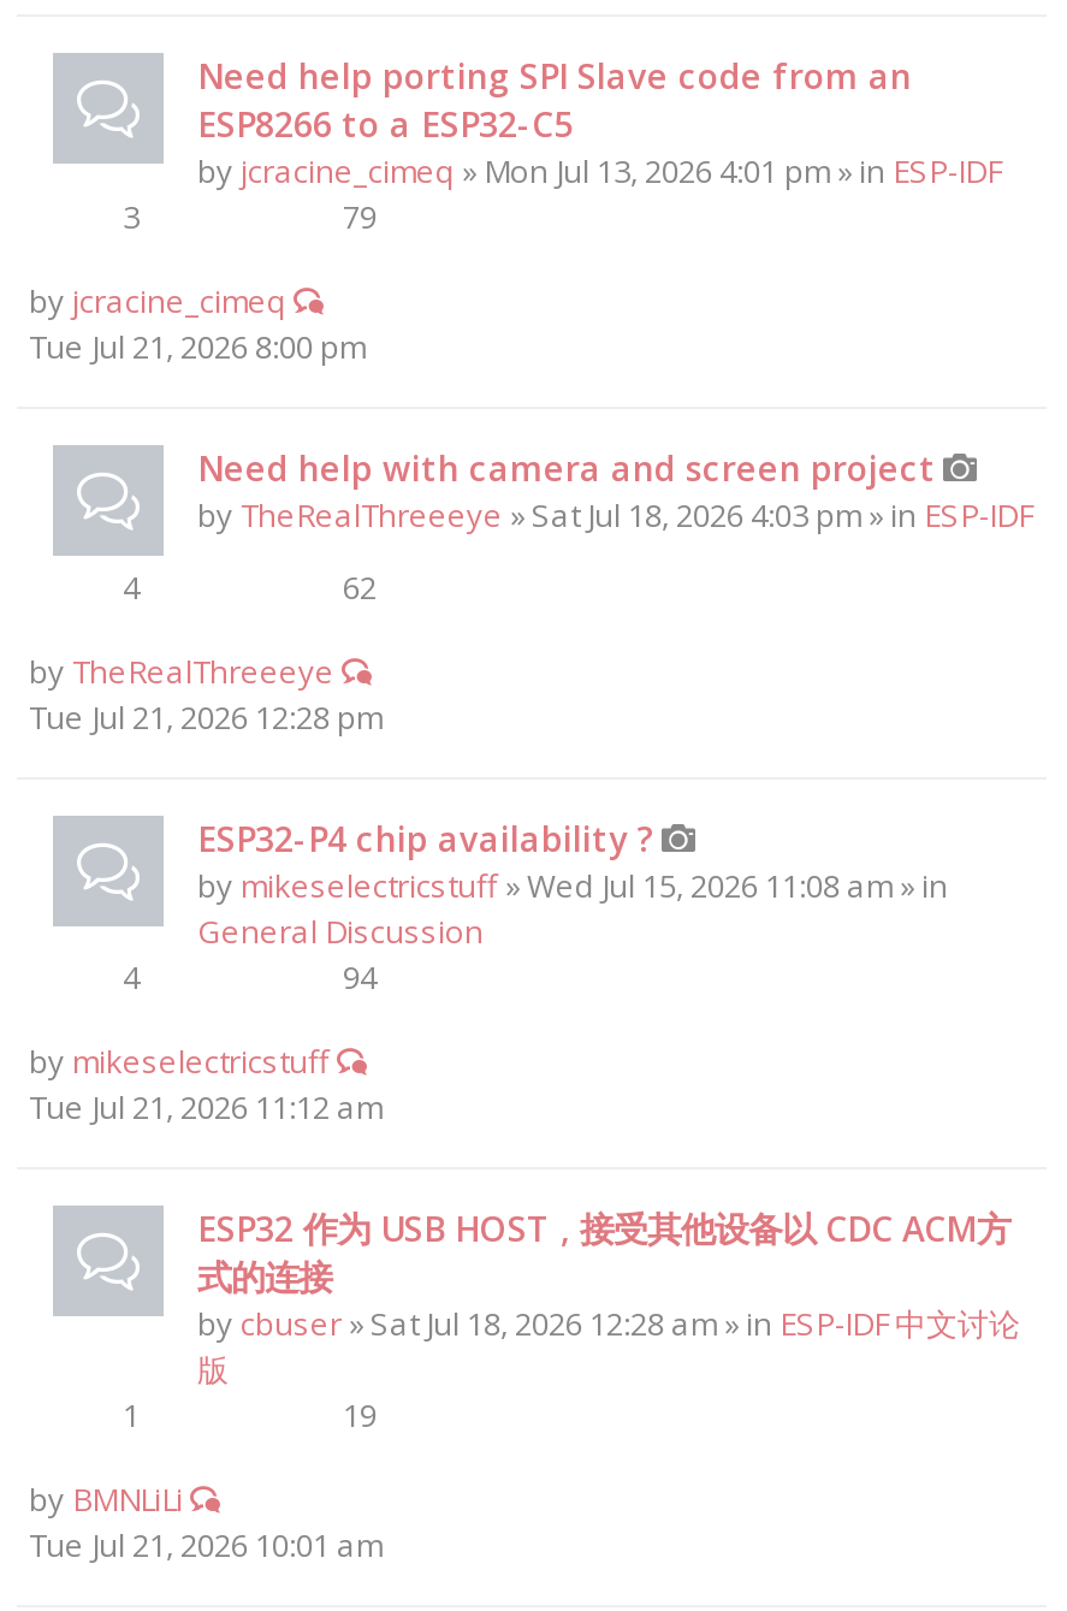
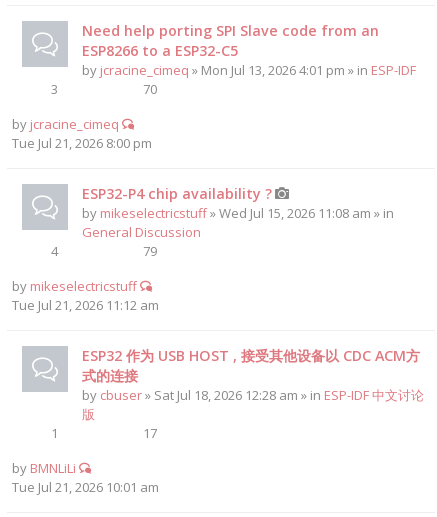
[343,195,377,238] 79 -> [142,80,156,98] 70
[29,445,1032,739] Need help with camera and screen project | by TheRealThreeeye» Sat Jul 18, 2026 4:03 pm » in ESP-IDF | 4 | 62 | by TheRealThreeeye | Tue Jul 21, 2026 12:28 pm -> none
[343,955,377,999] 94 -> [142,242,156,260] 79
[343,1393,377,1437] 19 -> [142,424,156,442] 17

